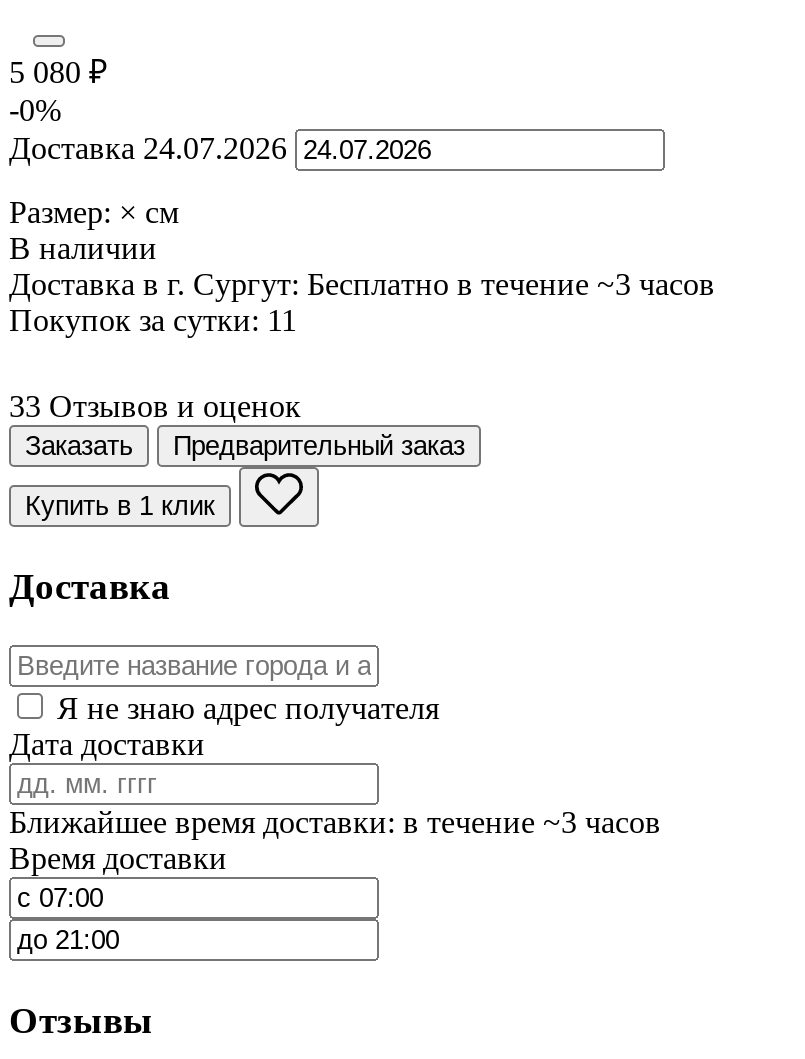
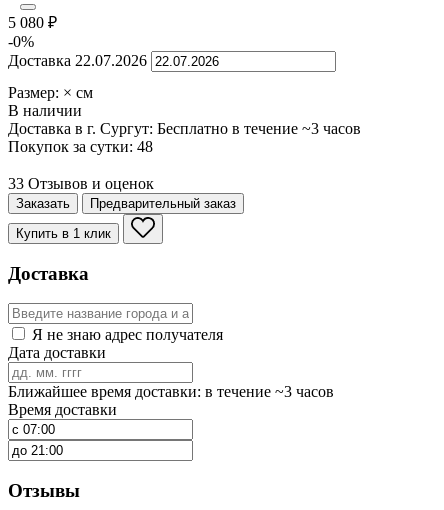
[9,131,287,165] Доставка 24.07.2026 -> [8,52,147,69] Доставка 22.07.2026
[9,303,297,337] Покупок за сутки:11 -> [8,138,153,155] Покупок за сутки:48

